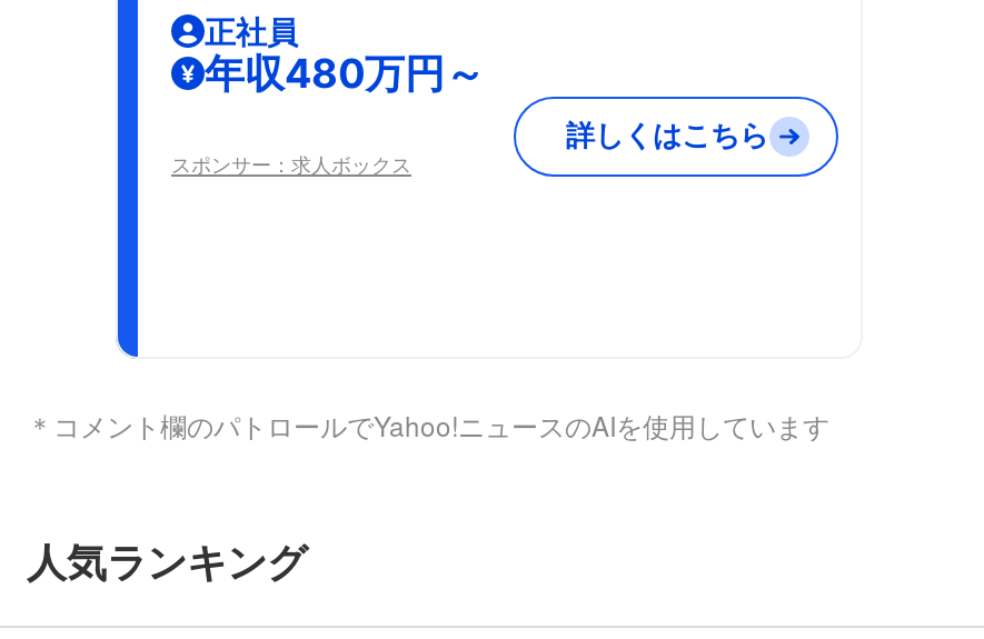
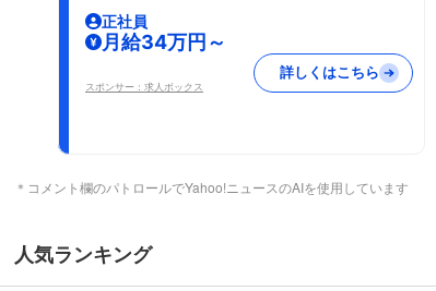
[205,49,485,96] 年収480万円～ -> [102,30,226,53] 月給34万円～

